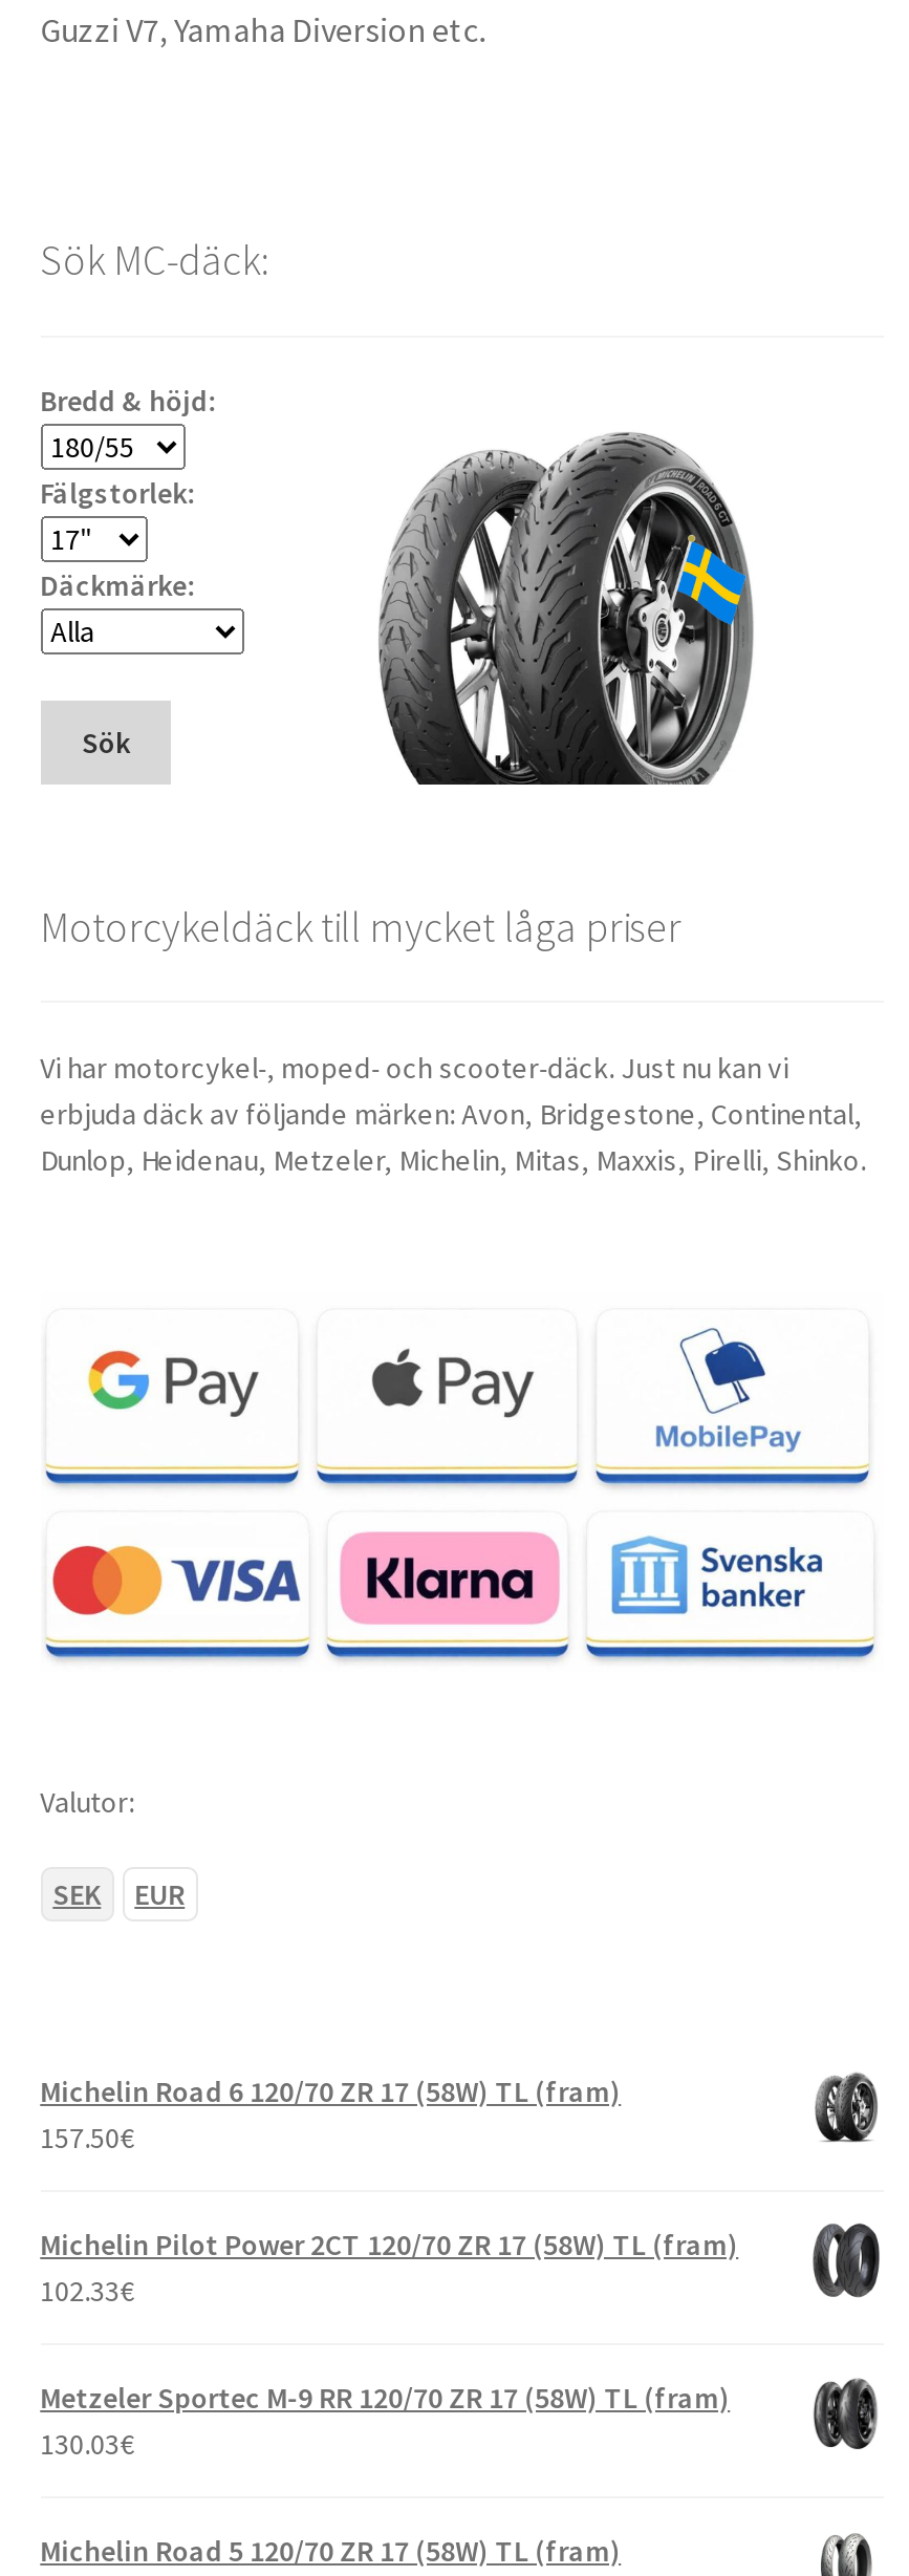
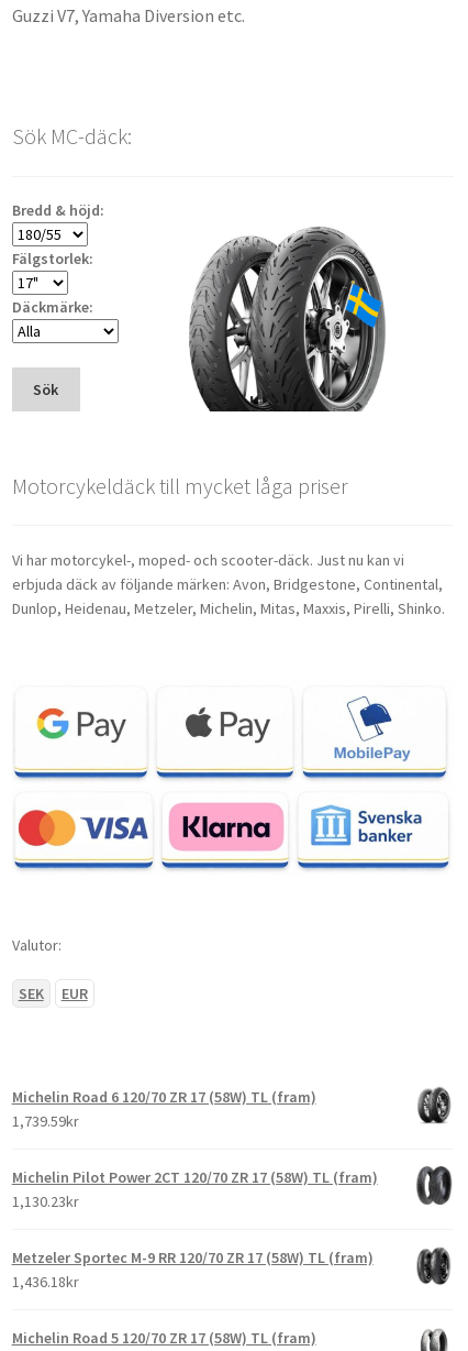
[40,2119,134,2157] 157.50€ -> [12,1111,79,1131] 1,739.59kr
[40,2272,134,2310] 102.33€ -> [12,1191,79,1211] 1,130.23kr
[40,2425,134,2463] 130.03€ -> [12,1272,79,1291] 1,436.18kr

